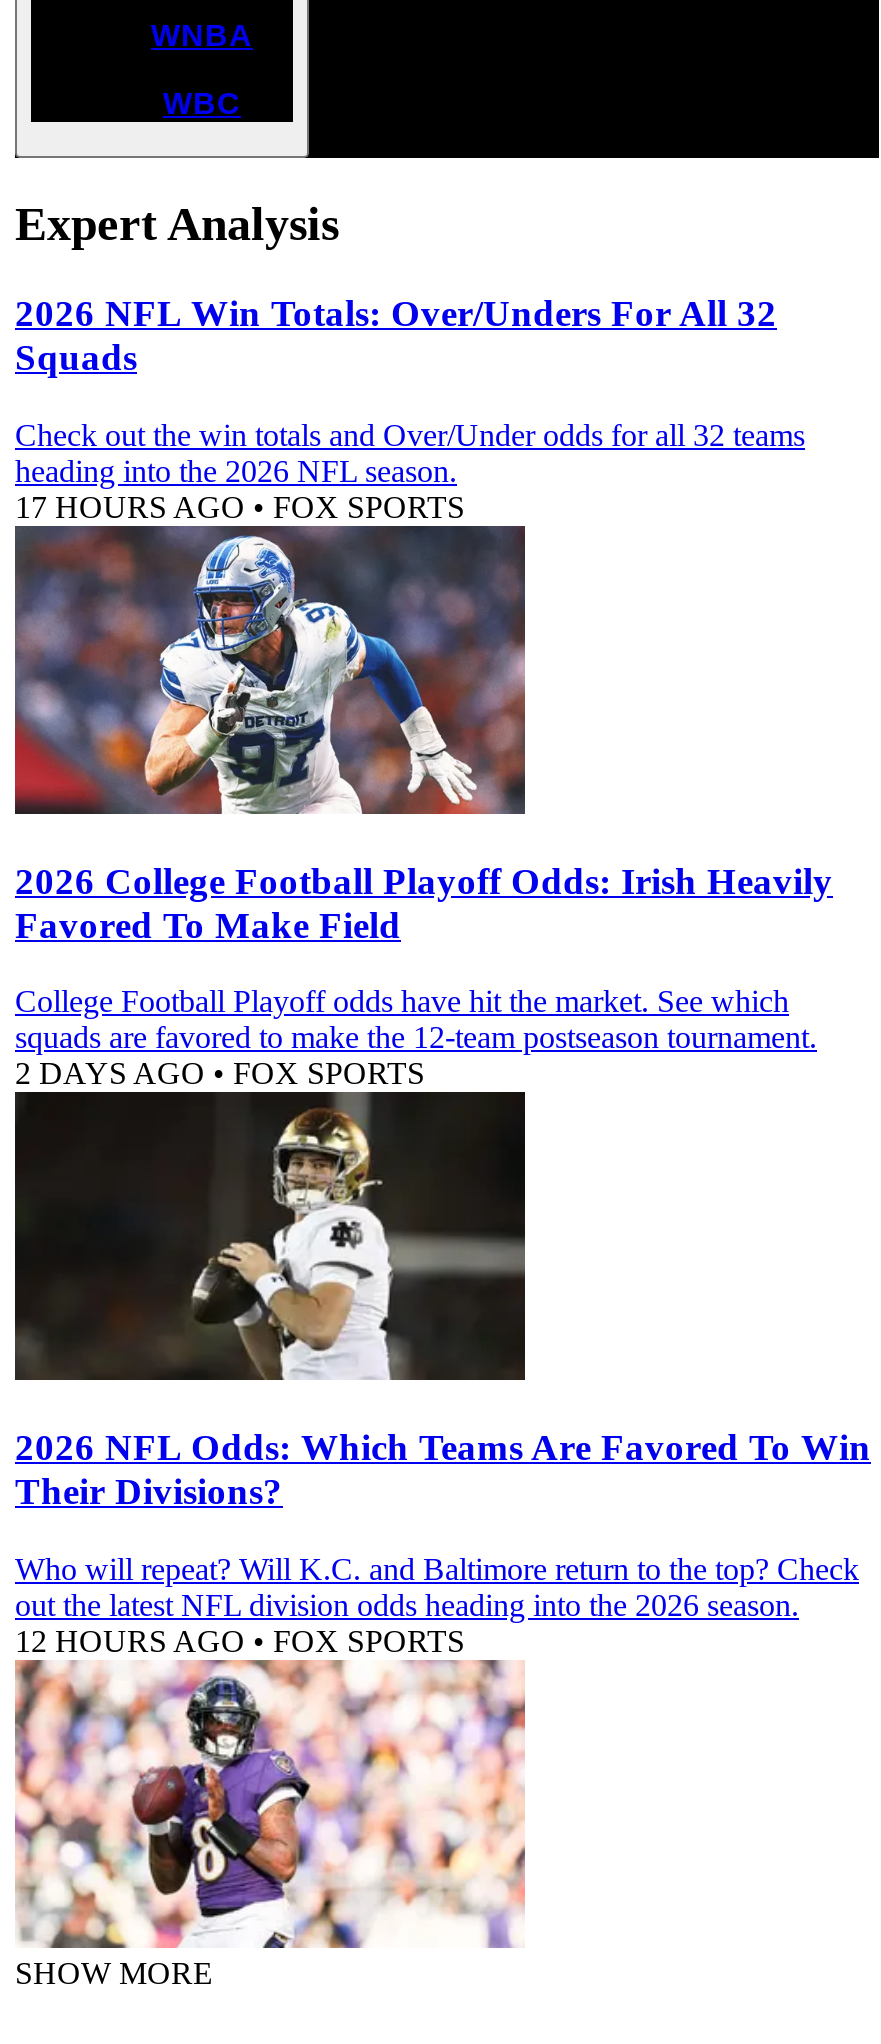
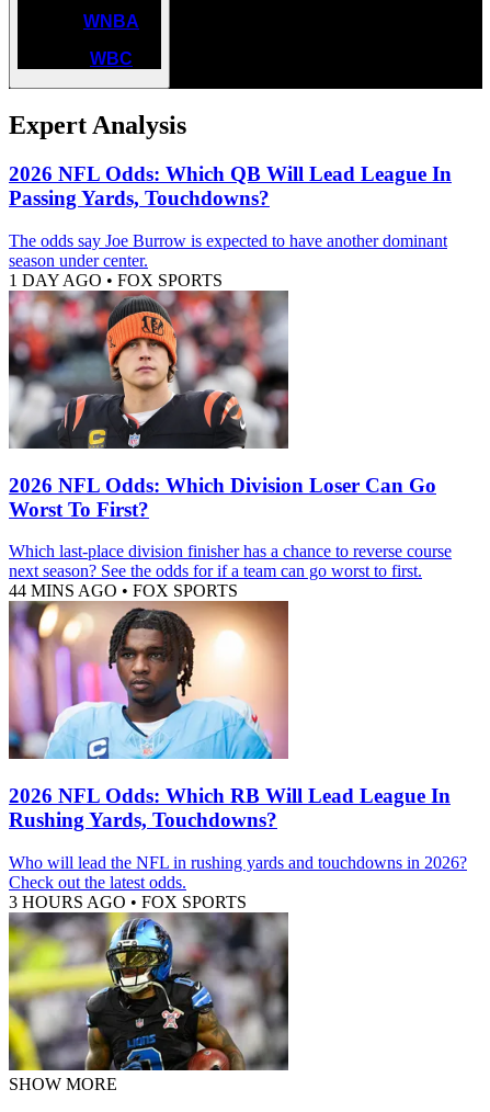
[15,292,777,378] 2026 NFL Win Totals: Over/Unders For All 32 | Squads -> [9,163,452,210] 2026 NFL Odds: Which QB Will Lead League In | Passing Yards, Touchdowns?
[15,418,805,524] Check out the win totals and Over/Under odds for all 32 teams | heading into the 2026 NFL season. | 17 HOURS AGO • FOX SPORTS -> [9,231,447,289] The odds say Joe Burrow is expected to have another dominant | season under center. | 1 DAY AGO • FOX SPORTS
[13,528,833,945] [image] | 2026 College Football Playoff Odds: Irish Heavily | Favored To Make Field -> [9,291,436,520] [image] | 2026 NFL Odds: Which Division Loser Can Go | Worst To First?
[13,985,817,1382] [image] | College Football Playoff odds have hit the market. See which | squads are favored to make the 12-team postseason tournament. | 2 DAYS AGO • FOX SPORTS -> [8,542,452,760] [image] | Which last-place division finisher has a chance to reverse course | next season? See the odds for if a team can go worst to first. | 44 MINS AGO • FOX SPORTS
[15,1426,871,1512] 2026 NFL Odds: Which Teams Are Favored To Win | Their Divisions? -> [9,784,451,831] 2026 NFL Odds: Which RB Will Lead League In | Rushing Yards, Touchdowns?
[15,1552,859,1658] Who will repeat? Will K.C. and Baltimore return to the top? Check | out the latest NFL division odds heading into the 2026 season. | 12 HOURS AGO • FOX SPORTS -> [9,853,467,911] Who will lead the NFL in rushing yards and touchdowns in 2026? | Check out the latest odds. | 3 HOURS AGO • FOX SPORTS
[15,1660,527,1950] [image] -> [8,911,289,1071] [image]

